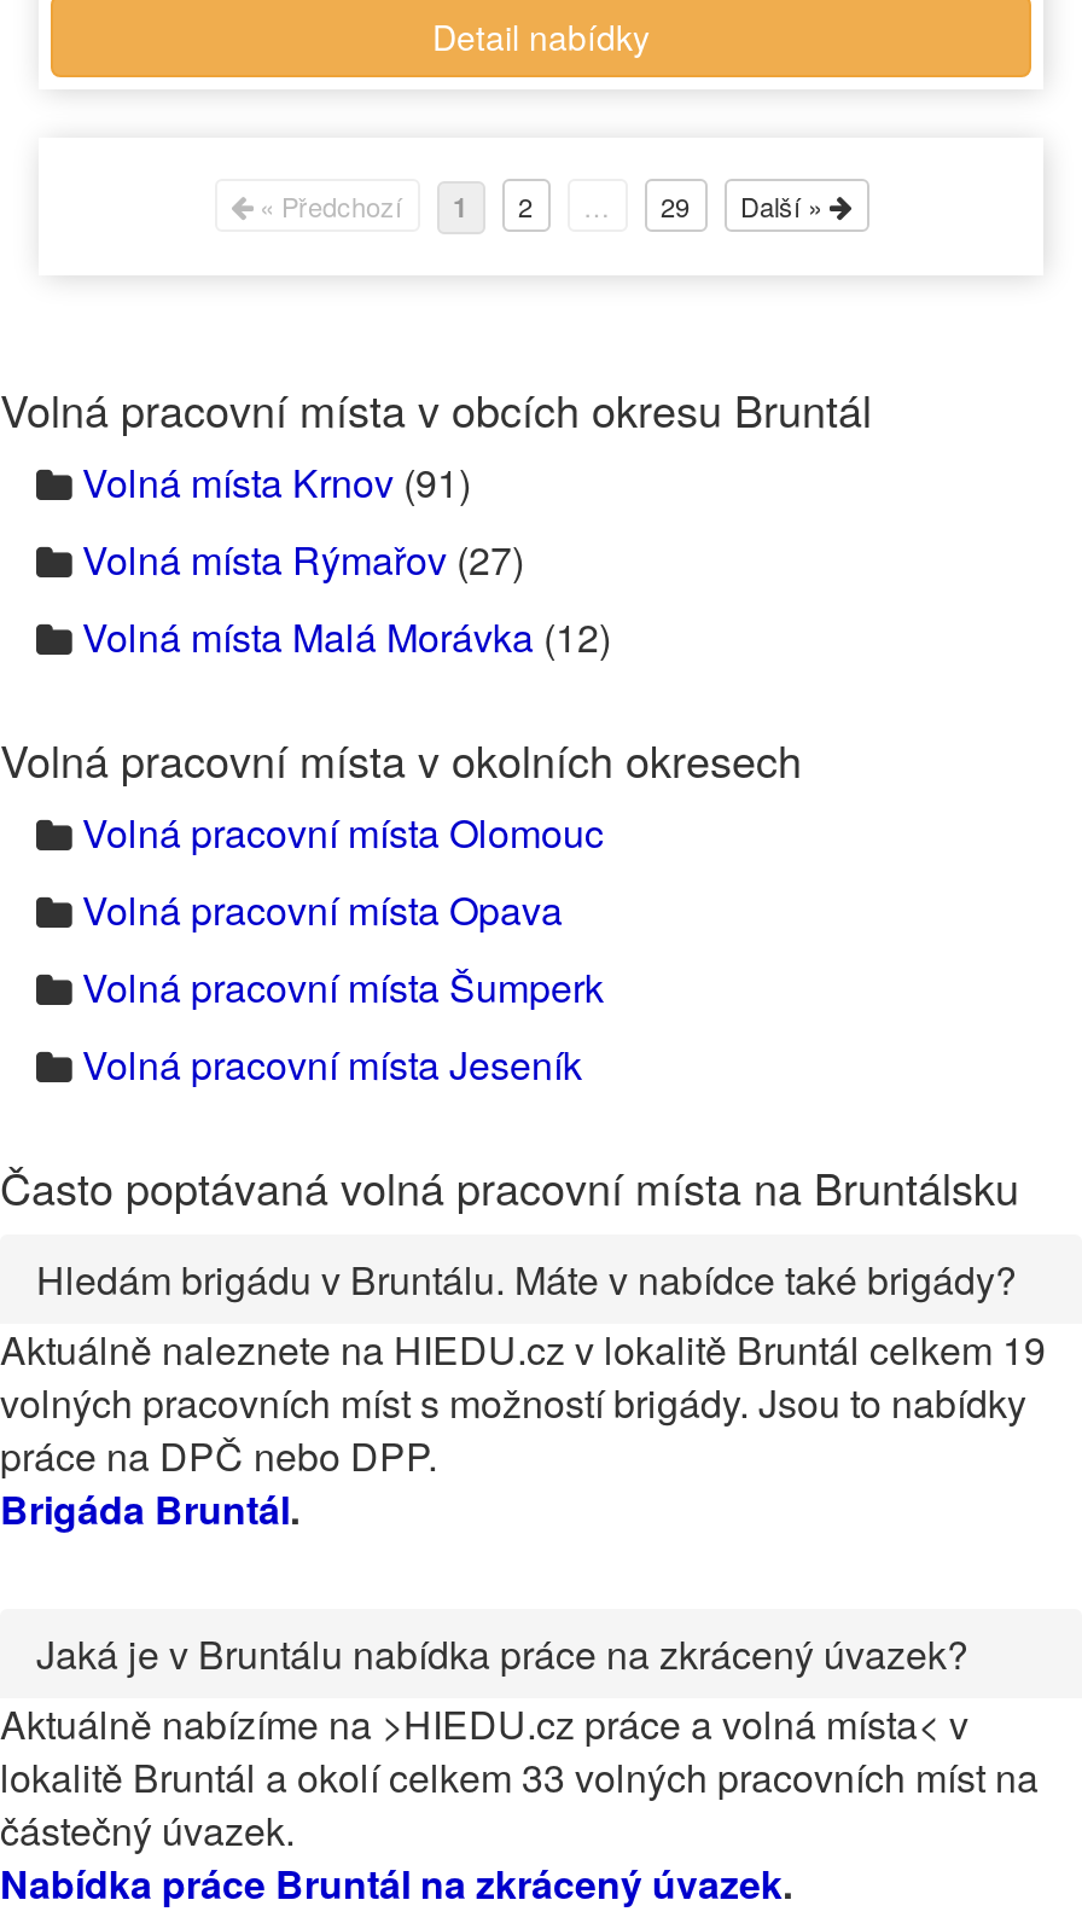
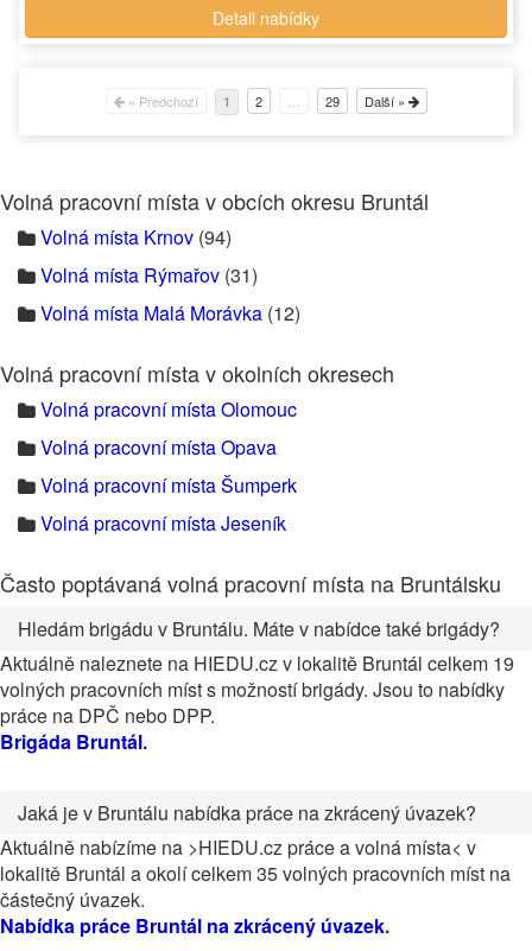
[82,454,471,510] Volná místa Krnov (91) -> [40,223,232,251] Volná místa Krnov (94)
[82,531,524,587] Volná místa Rýmařov (27) -> [40,261,258,289] Volná místa Rýmařov (31)
[0,1749,1039,1805] lokalitě Bruntál a okolí celkem 33 volných pracovních míst na -> [0,860,511,887] lokalitě Bruntál a okolí celkem 35 volných pracovních míst na

